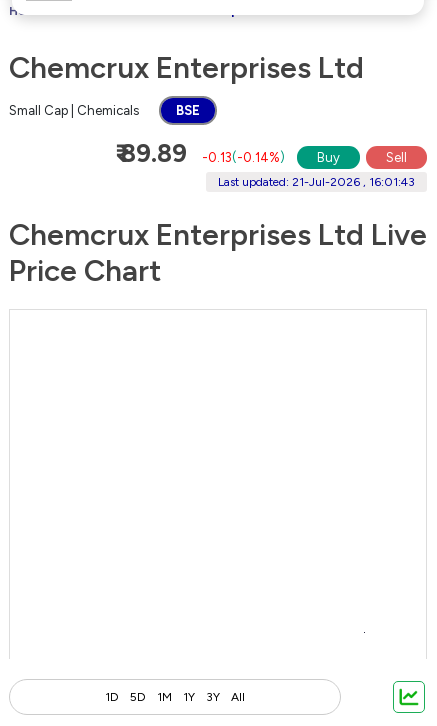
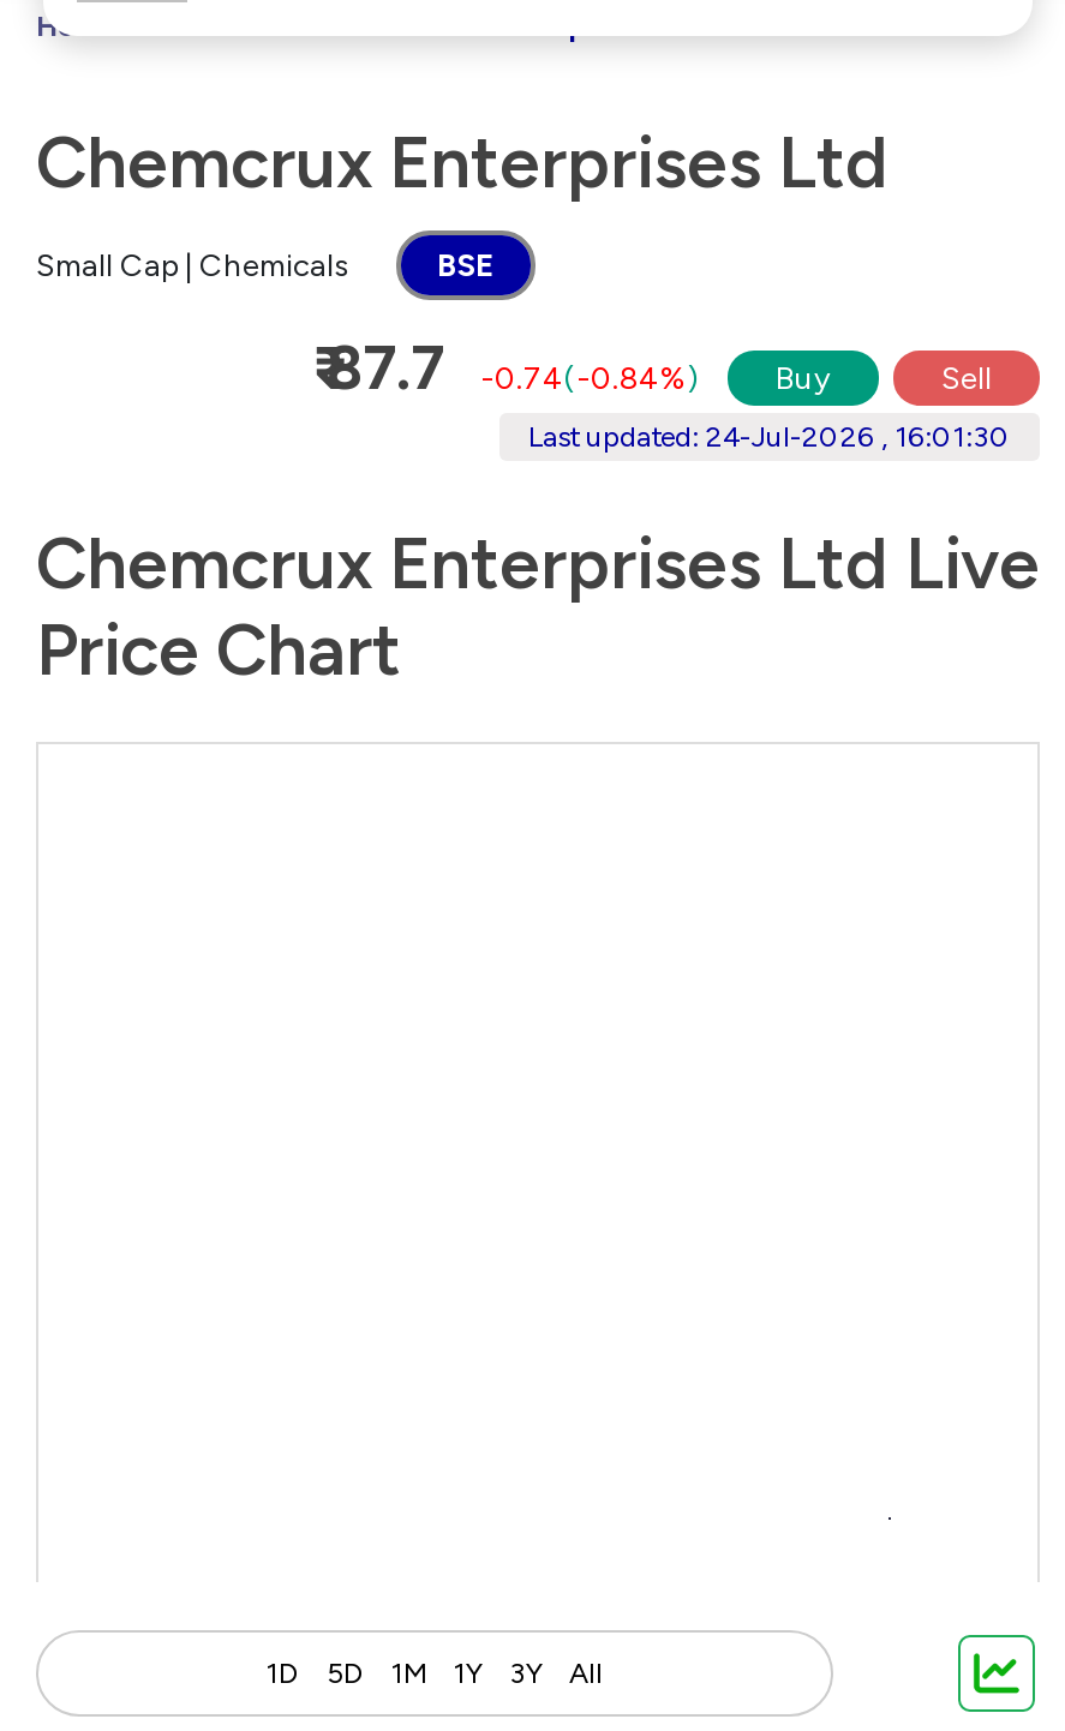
[115,137,187,167] ₹ 89.89 -> [312,330,444,402] ₹ 87.7
[202,149,288,164] -0.13(-0.14%) -> [480,359,706,395] -0.74(-0.84%)
[218,174,415,188] Last updated: 21-Jul-2026 , 16:01:43 -> [528,419,1011,453] Last updated: 24-Jul-2026 , 16:01:30

